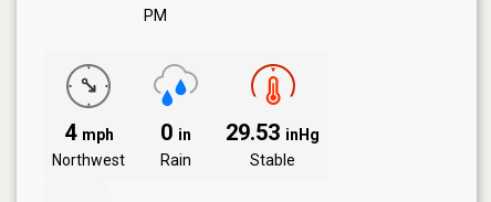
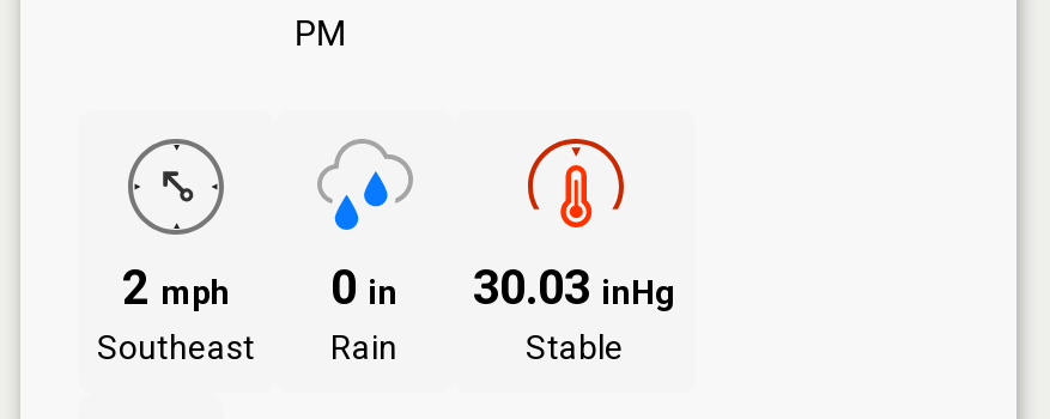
[52,119,125,169] 4 mph | Northwest -> [97,258,255,366] 2 mph | Southeast
[226,119,320,145] 29.53 inHg -> [473,258,676,316] 30.03 inHg

